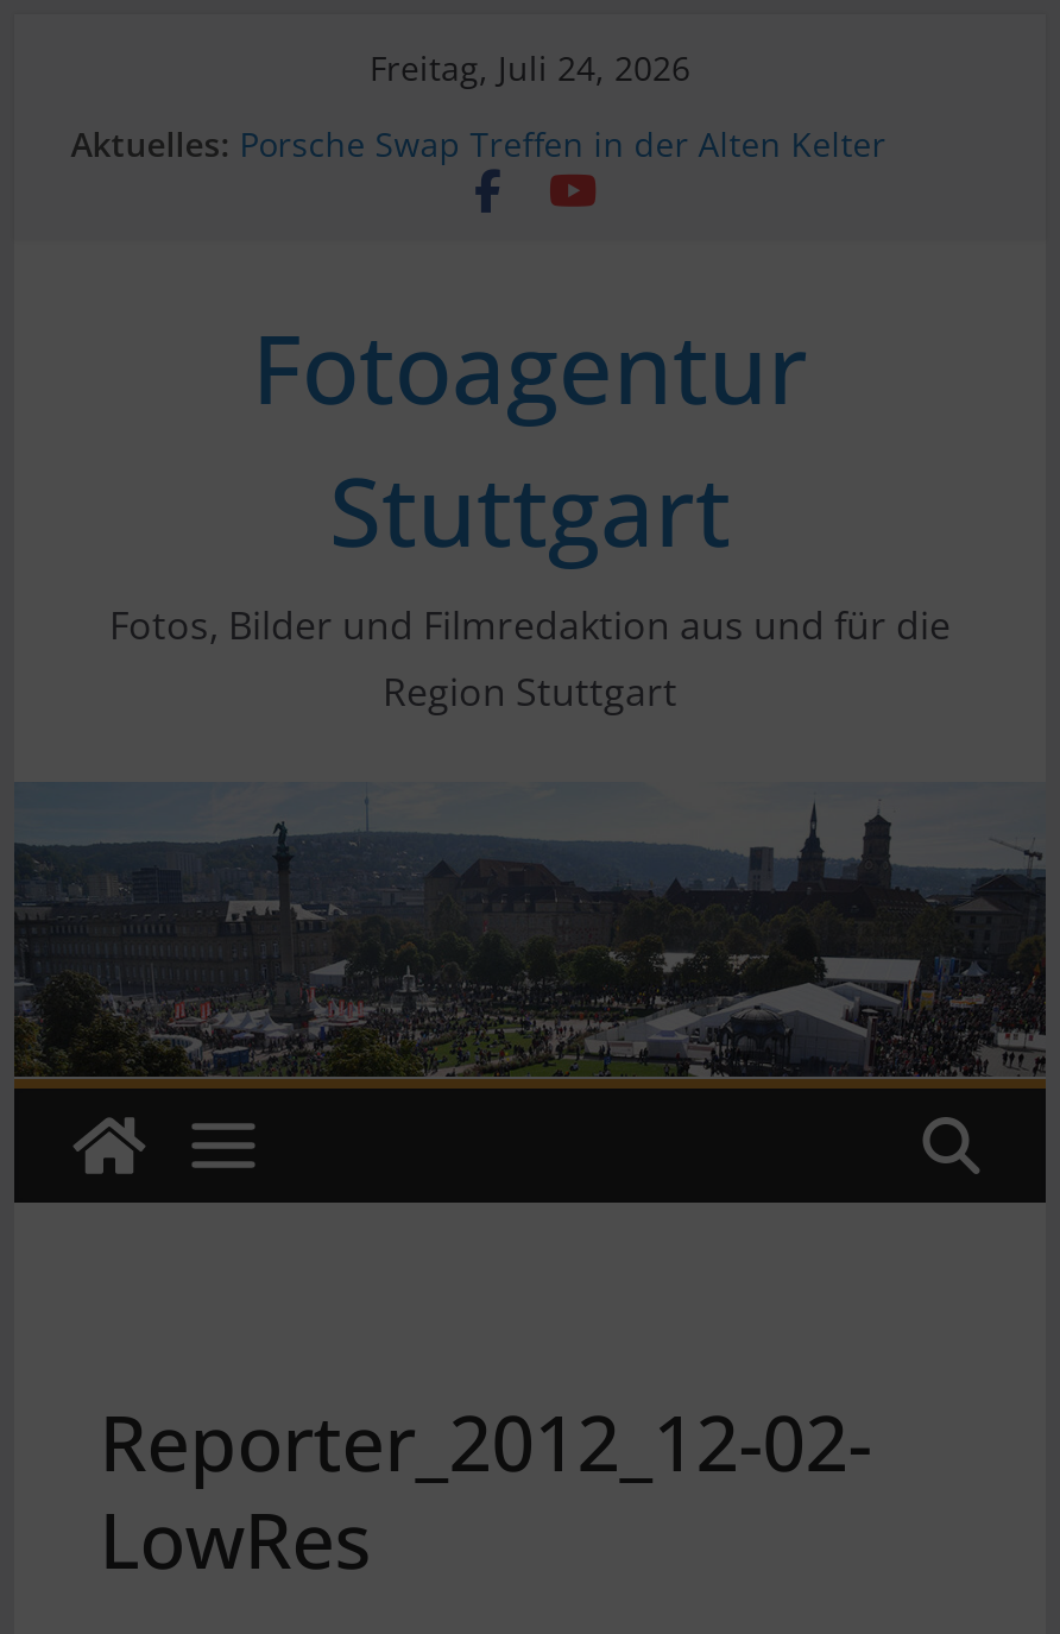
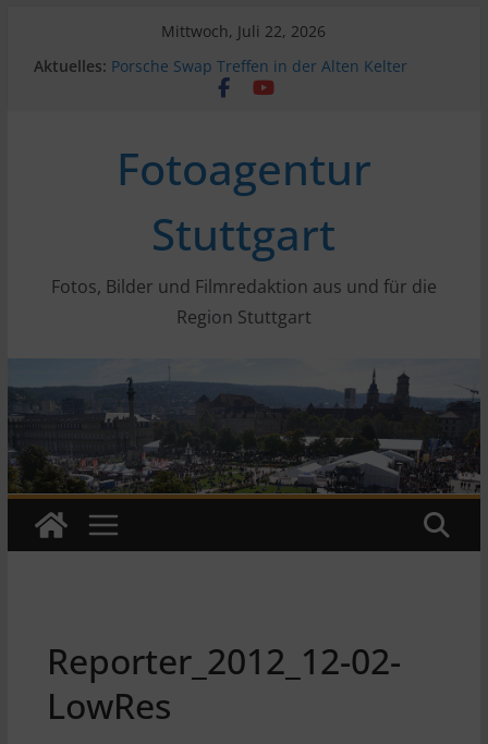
[370,45,690,90] Freitag, Juli 24, 2026 -> [162,21,326,41] Mittwoch, Juli 22, 2026

